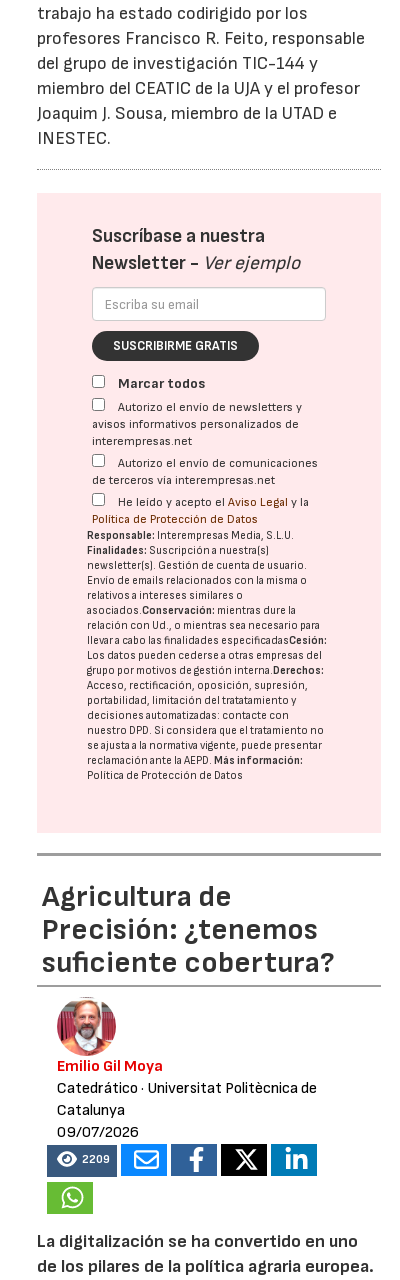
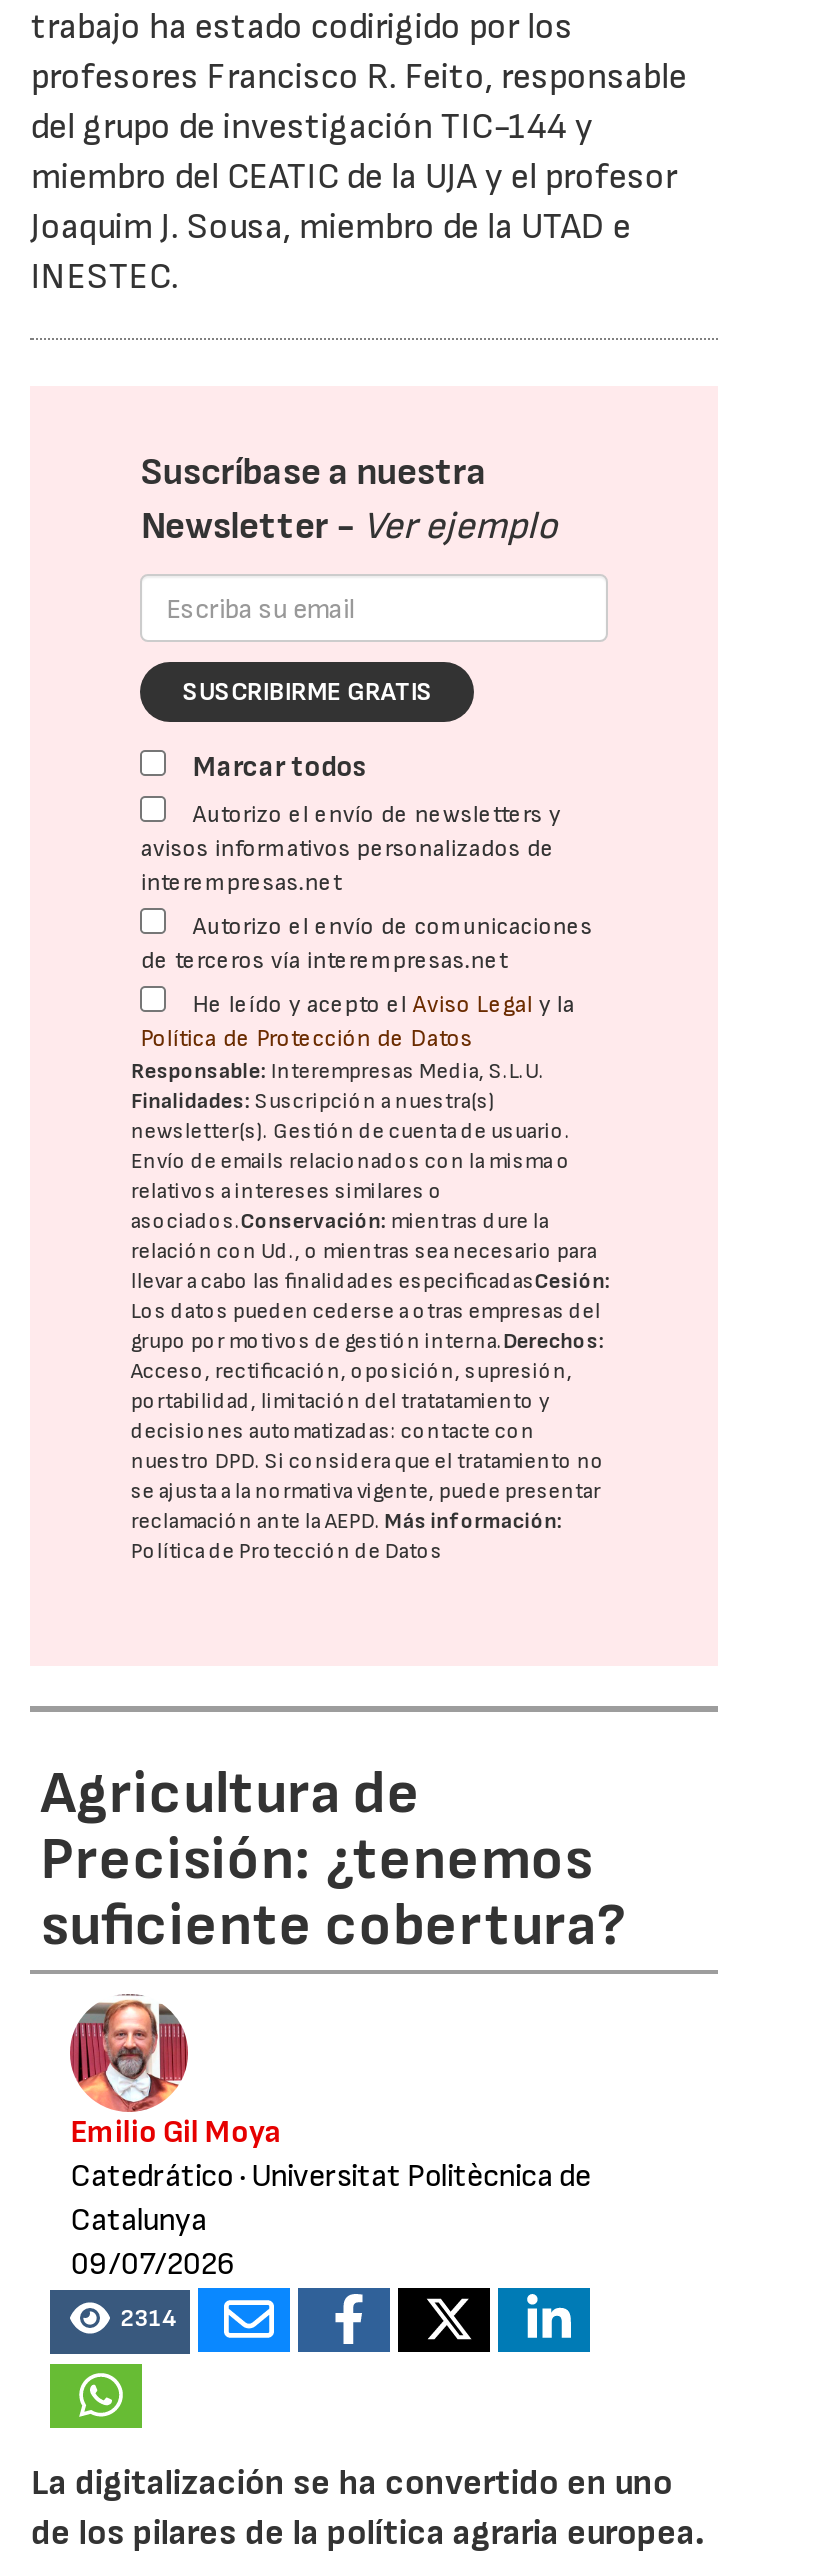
[82,1152,110,1167] 2209 -> [121,2304,177,2334] 2314

